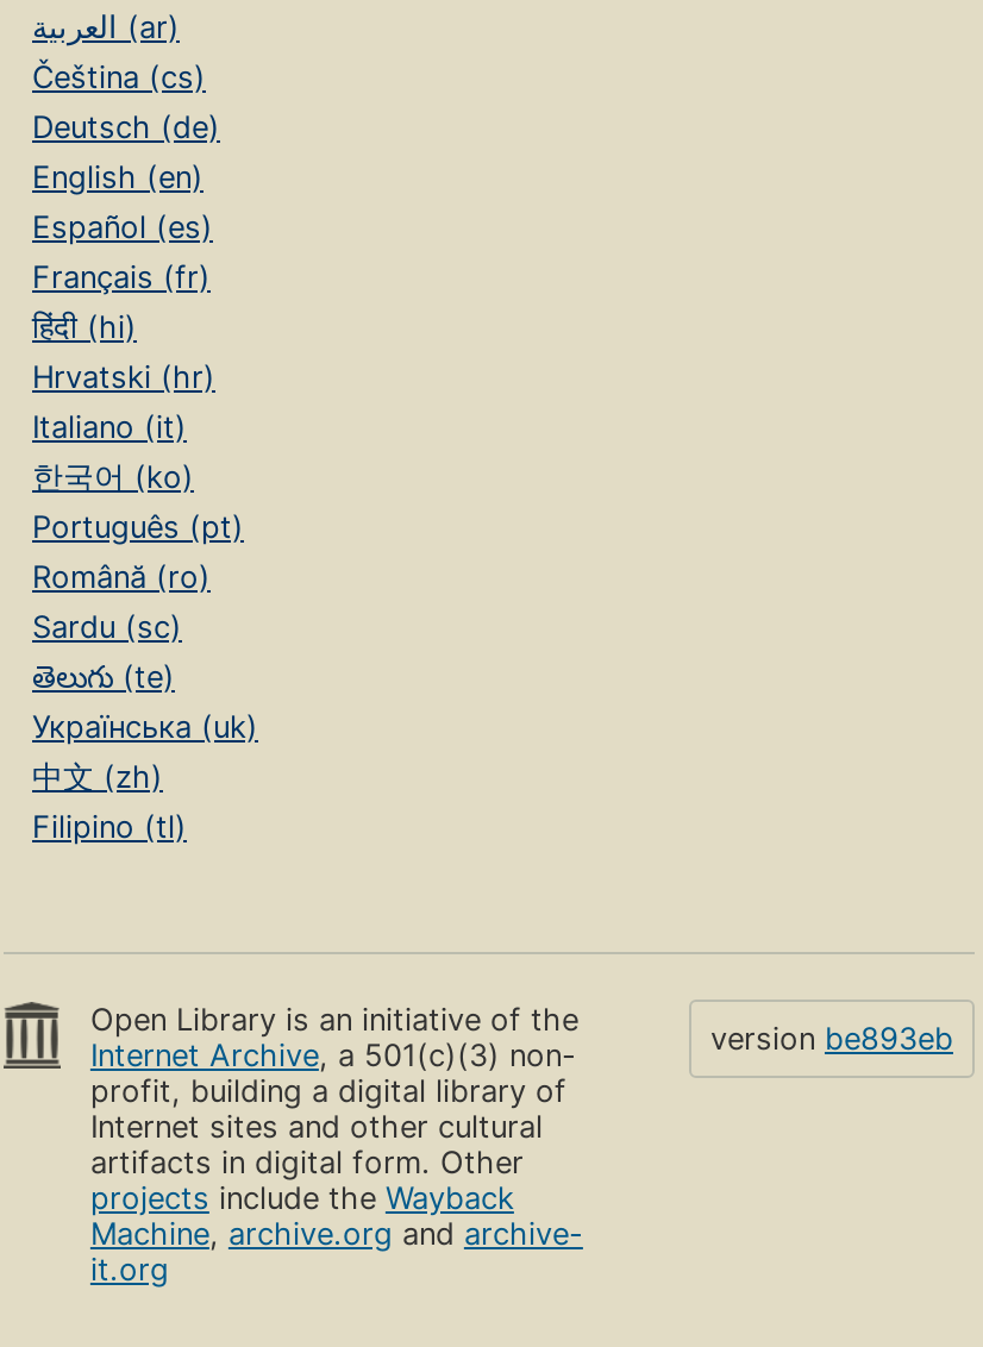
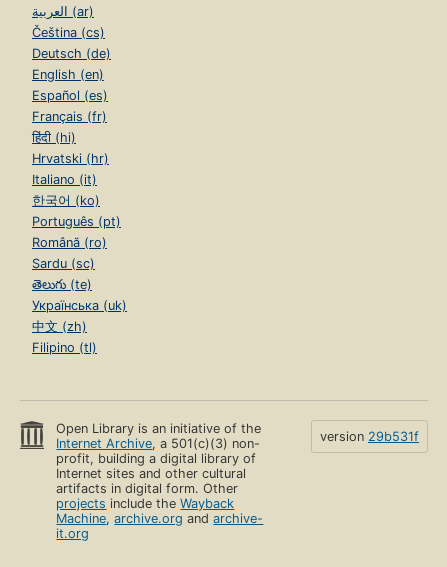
[710,1022,953,1057] version be893eb -> [320,429,419,444] version 29b531f

